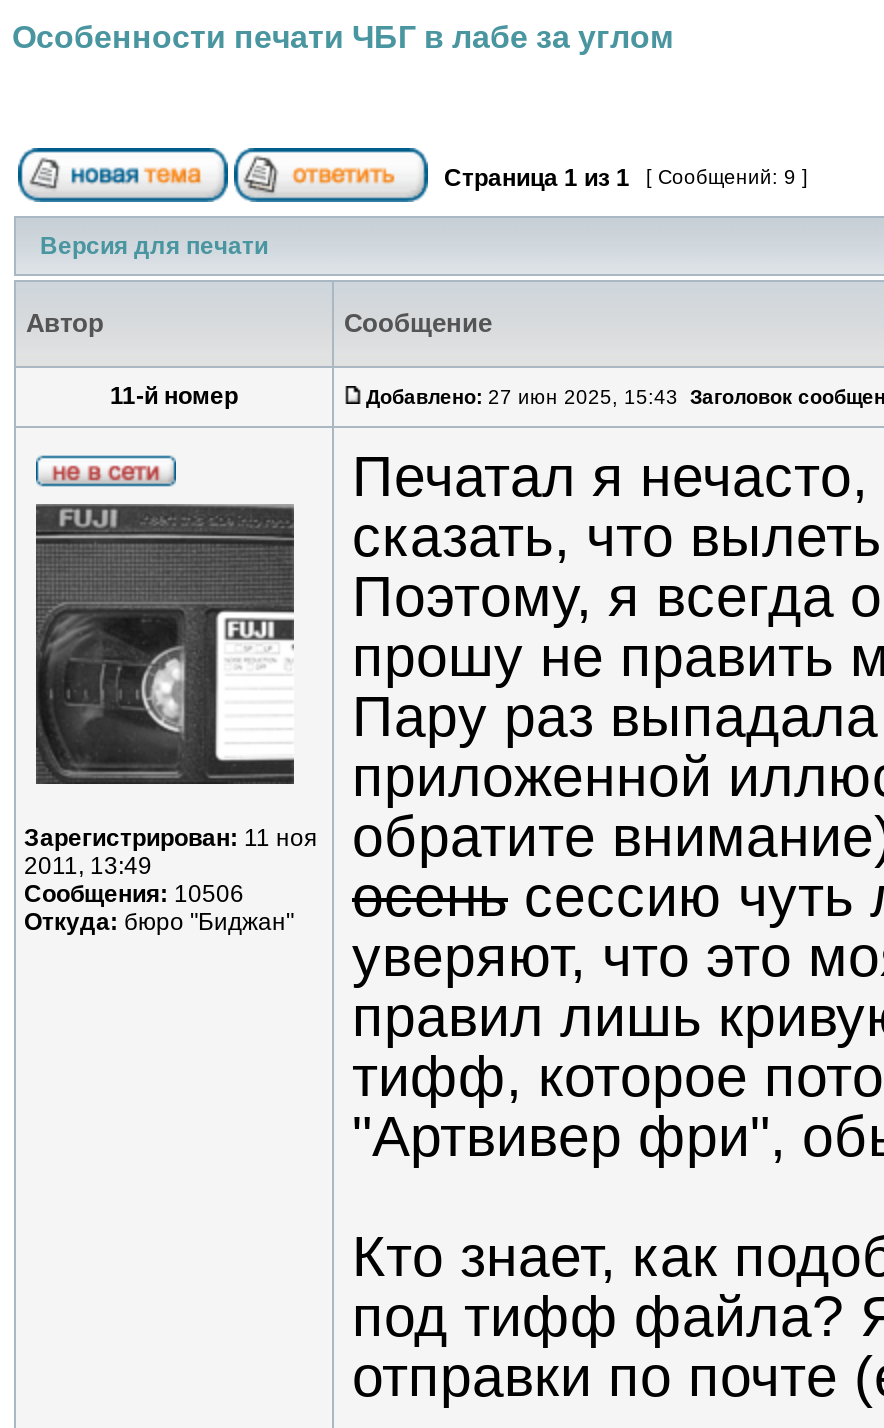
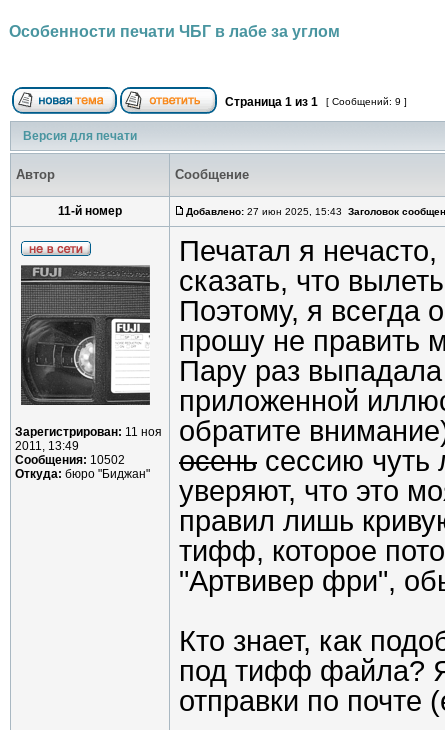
[24,881,244,909] Сообщения: 10506 -> [15,453,125,467] Сообщения: 10502

